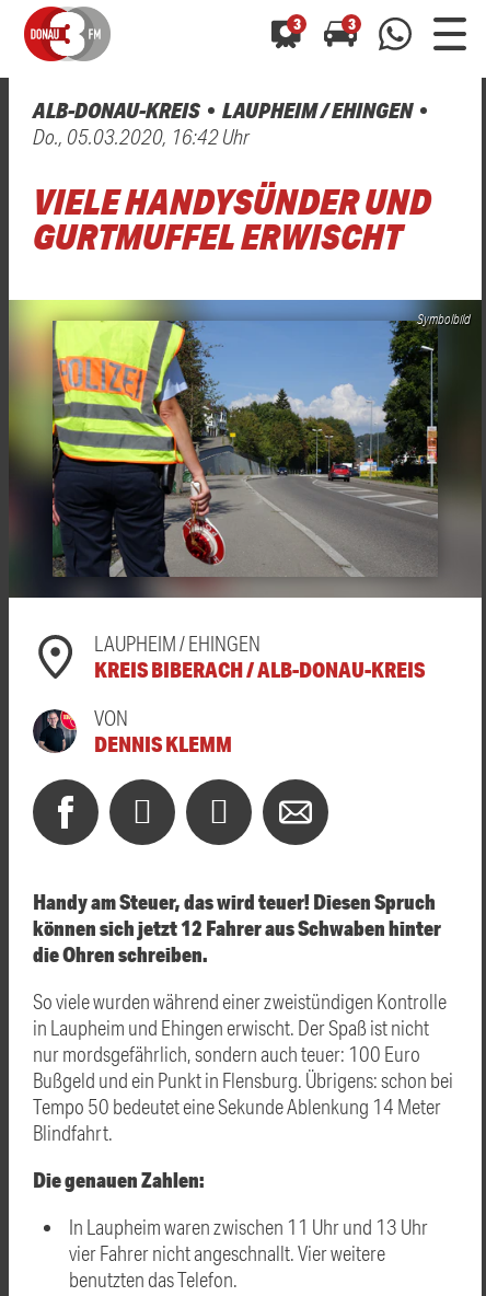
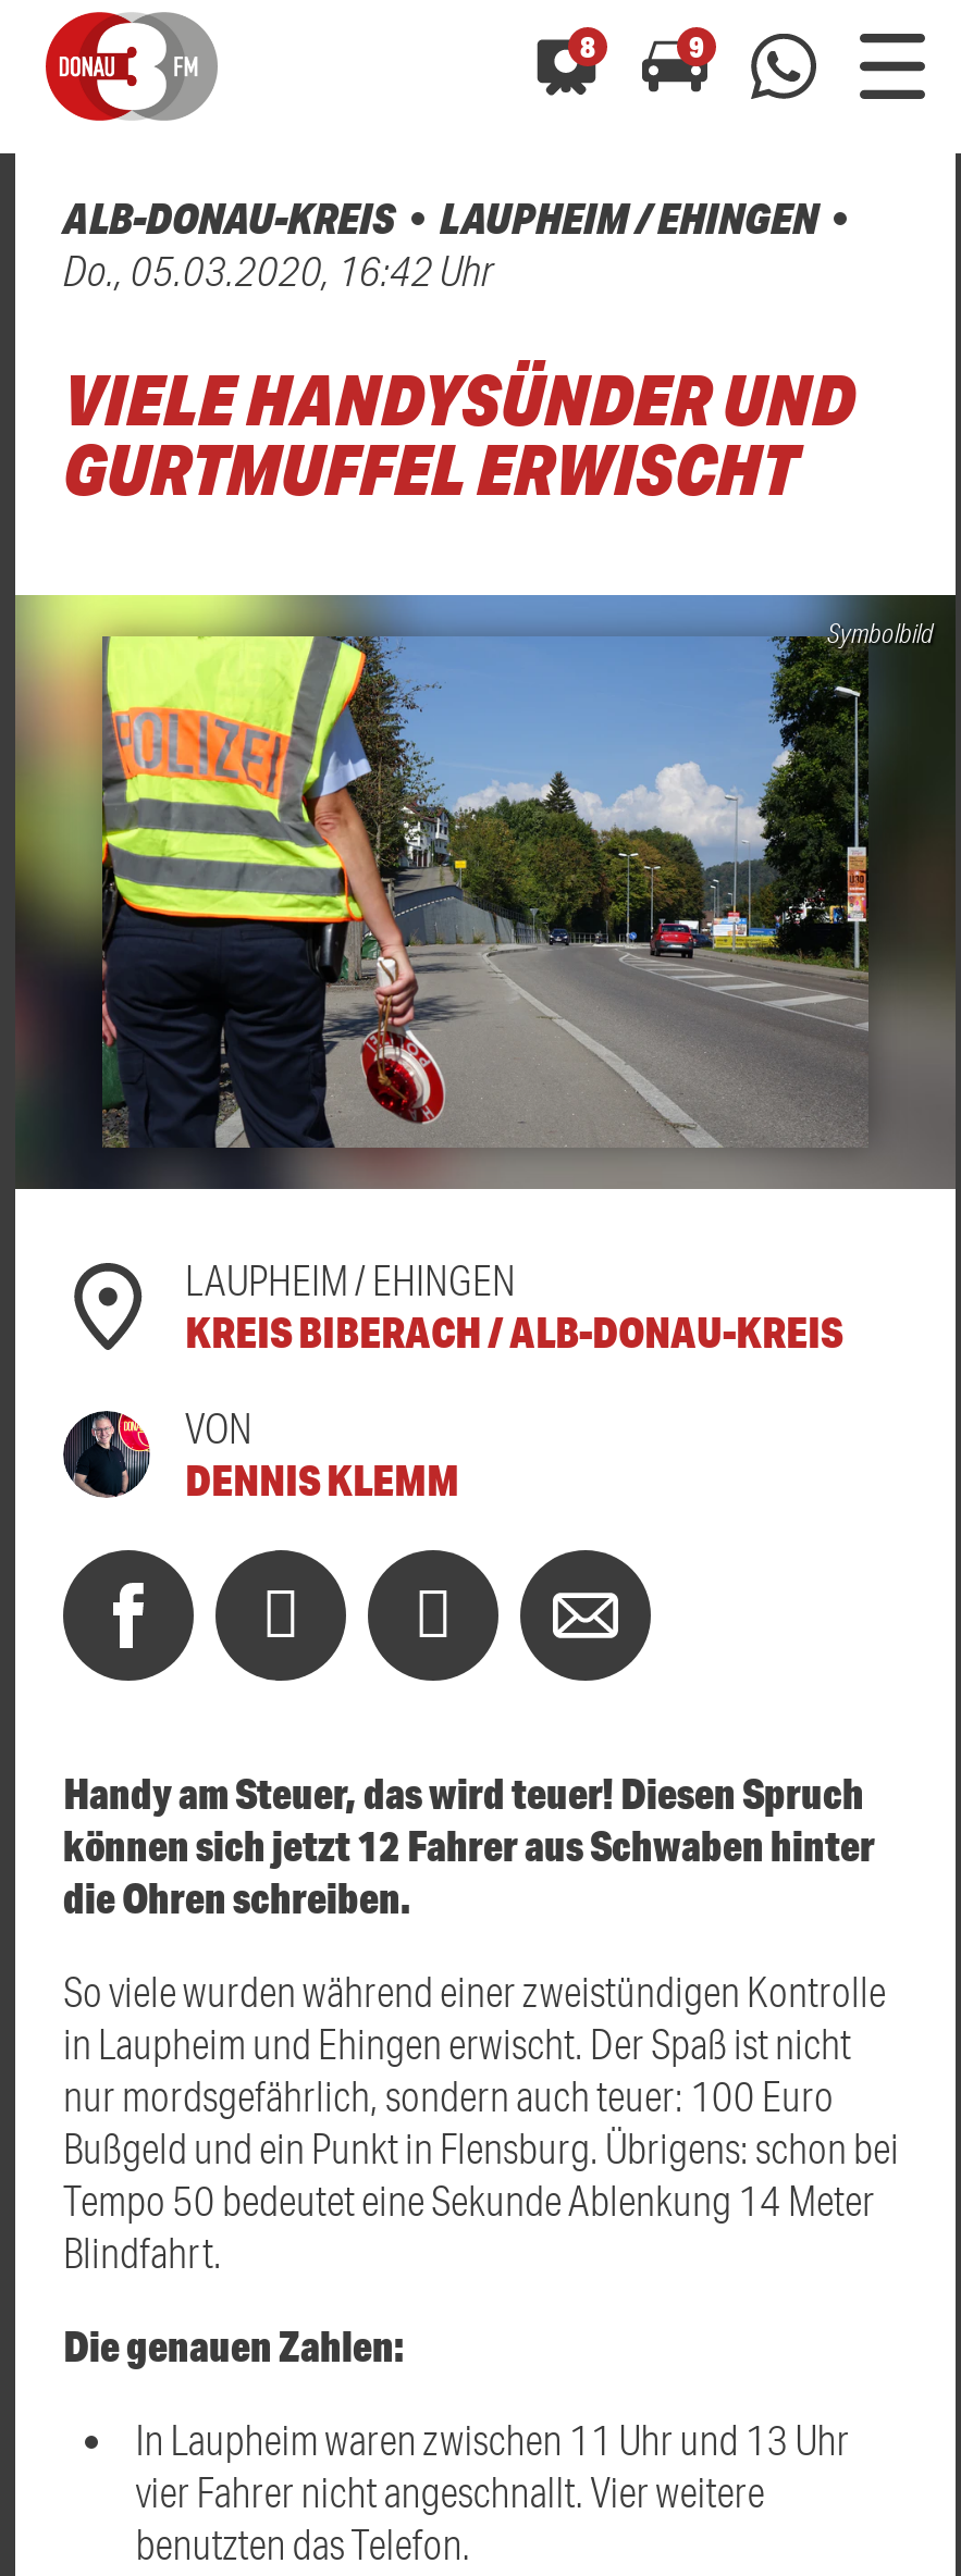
[293,14,300,34] 3 -> [580,27,595,66] 8
[348,14,355,34] 3 -> [689,27,704,66] 9

